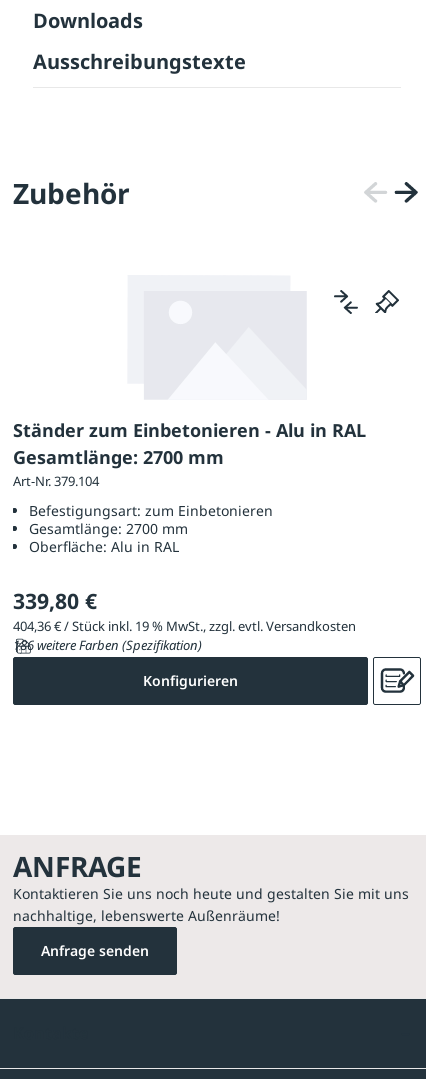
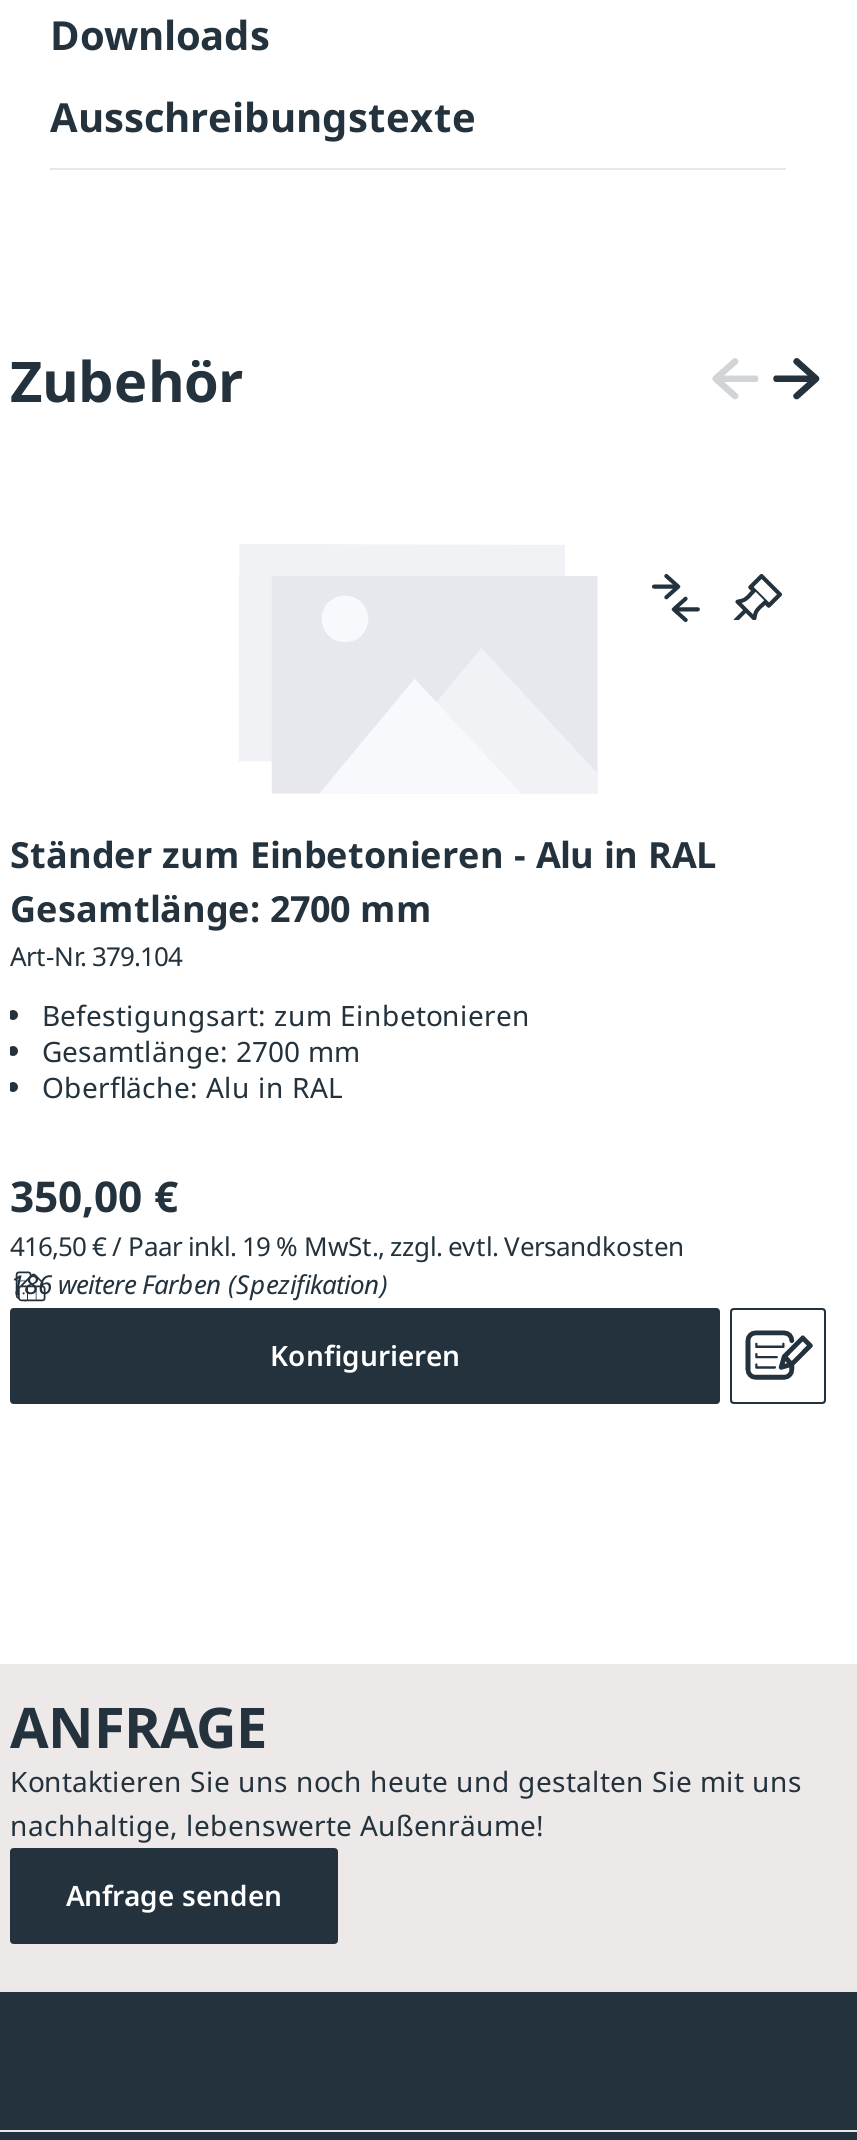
[13,586,97,615] 339,80 € -> [10,1166,178,1224] 350,00 €
[13,617,356,635] 404,36 € / Stück inkl. 19 % MwSt., zzgl. evtl. Versandkosten -> [10,1228,684,1264] 416,50 € / Paar inkl. 19 % MwSt., zzgl. evtl. Versandkosten

